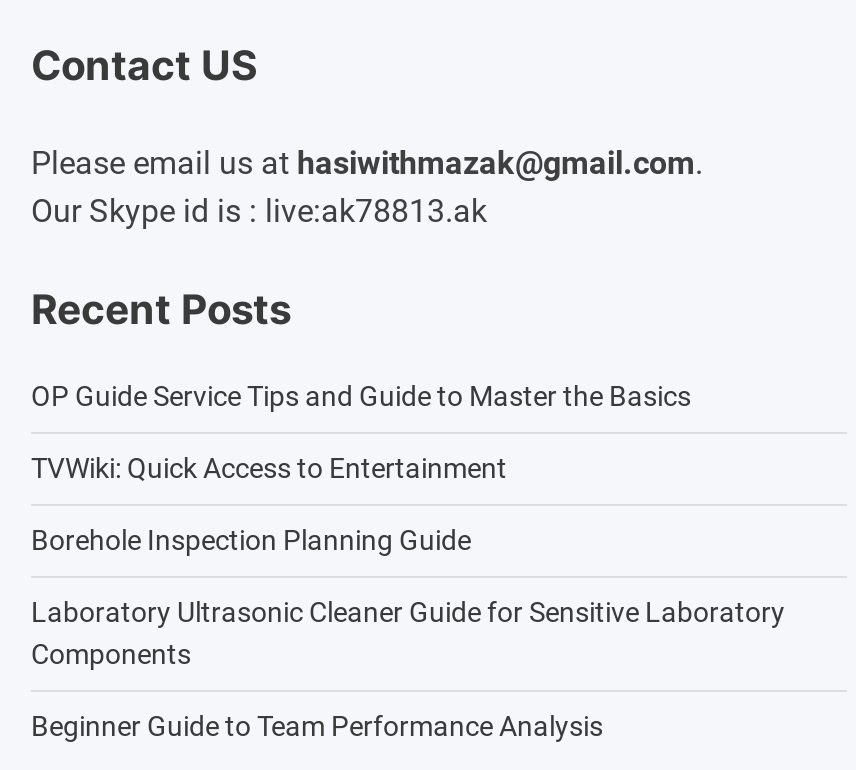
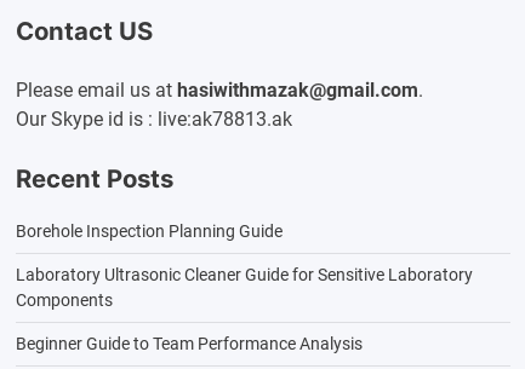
[31,381,691,485] OP Guide Service Tips and Guide to Master the Basics | TVWiki: Quick Access to Entertainment -> none

